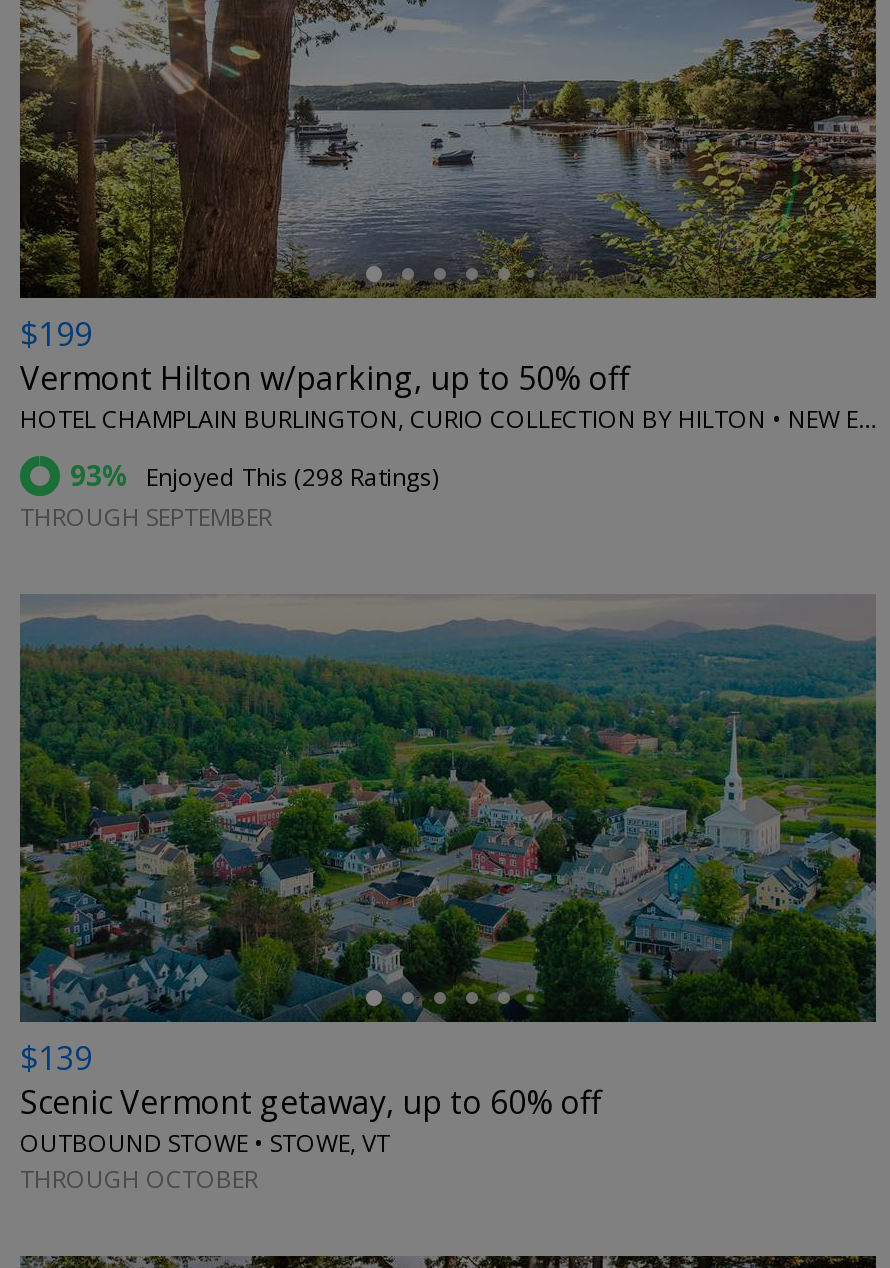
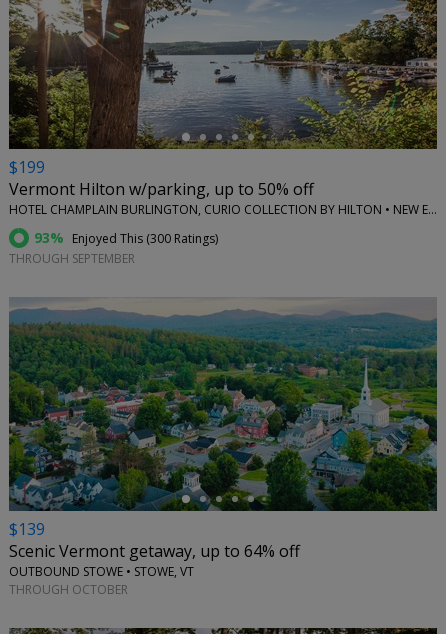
[70,456,438,494] 93% Enjoyed This (298 Ratings) -> [34,228,218,247] 93% Enjoyed This (300 Ratings)
[20,1080,602,1124] Scenic Vermont getaway, up to 60% off -> [9,540,300,562] Scenic Vermont getaway, up to 64% off

